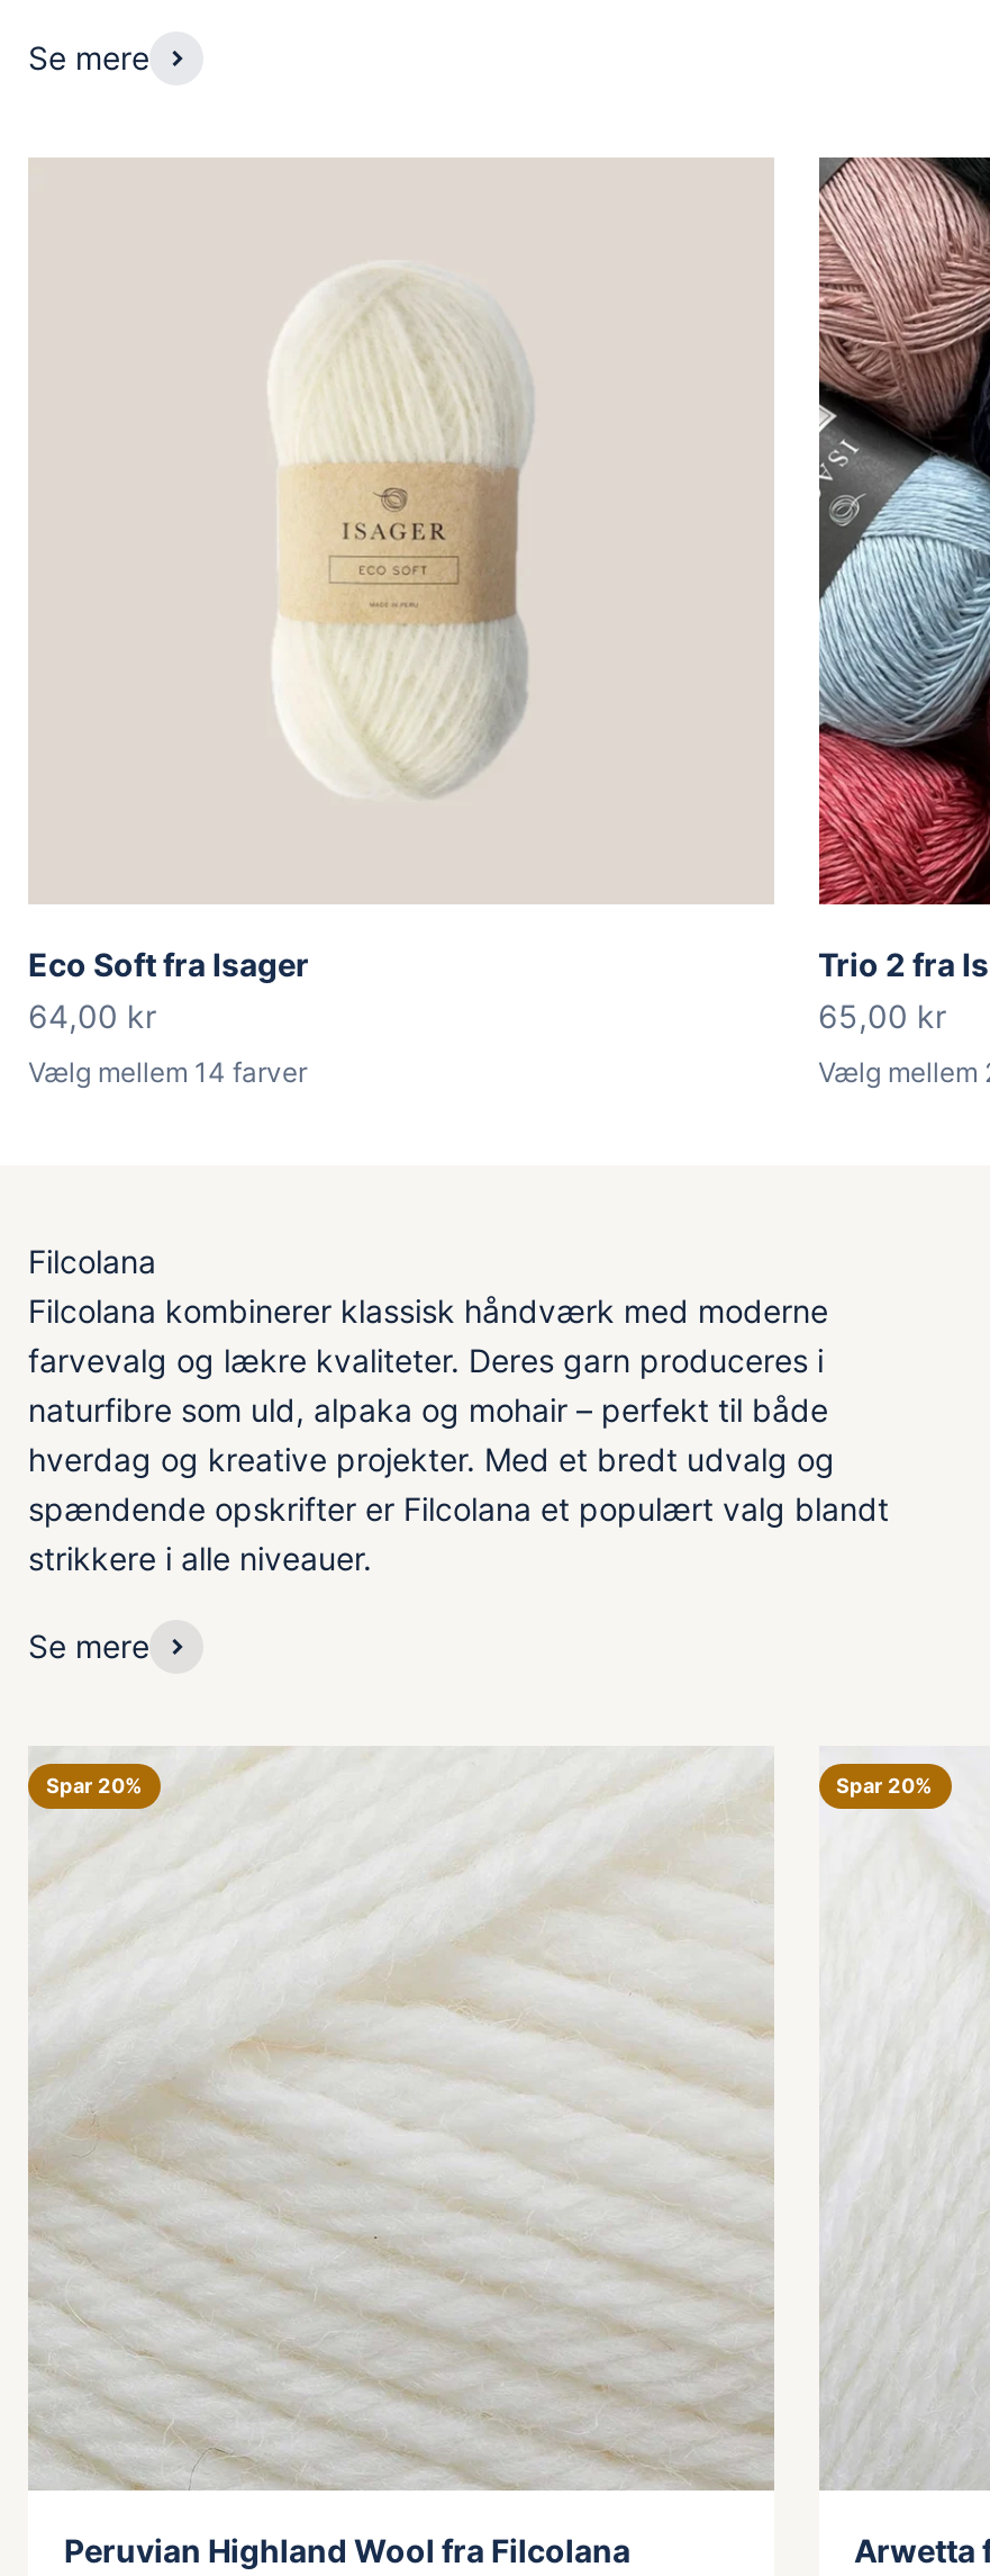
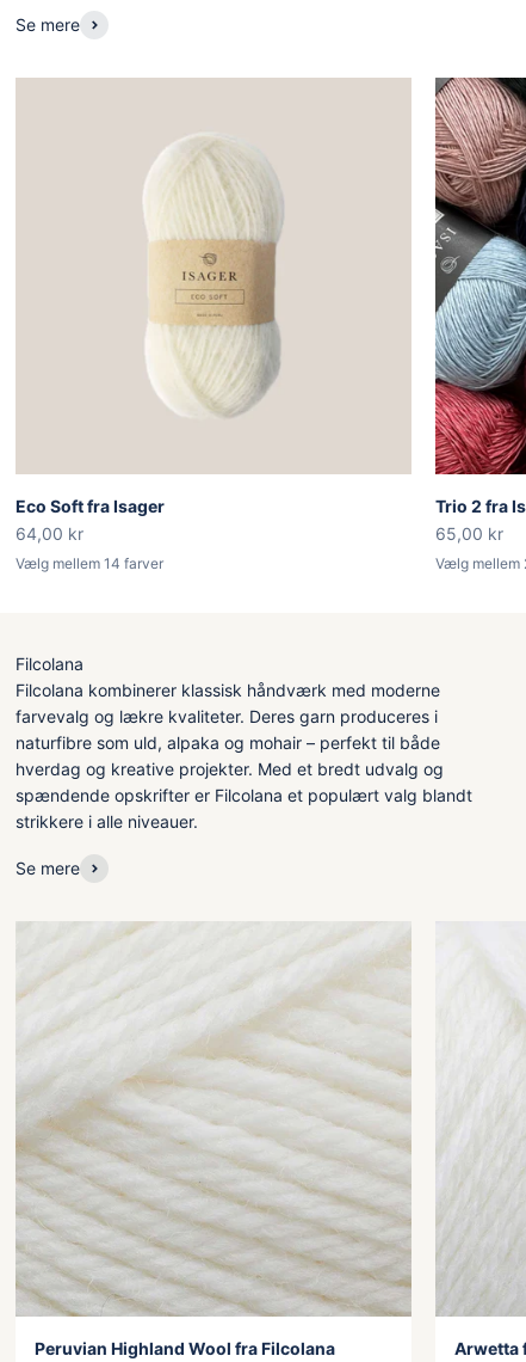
[46,1772,143,1796] Spar 20% -> none
[836,1772,933,1796] Spar 20% -> none

